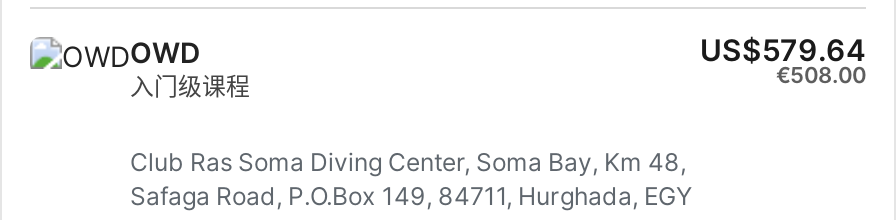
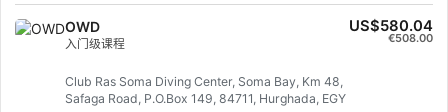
[700,33,866,69] US$579.64 -> [349,17,433,35] US$580.04

